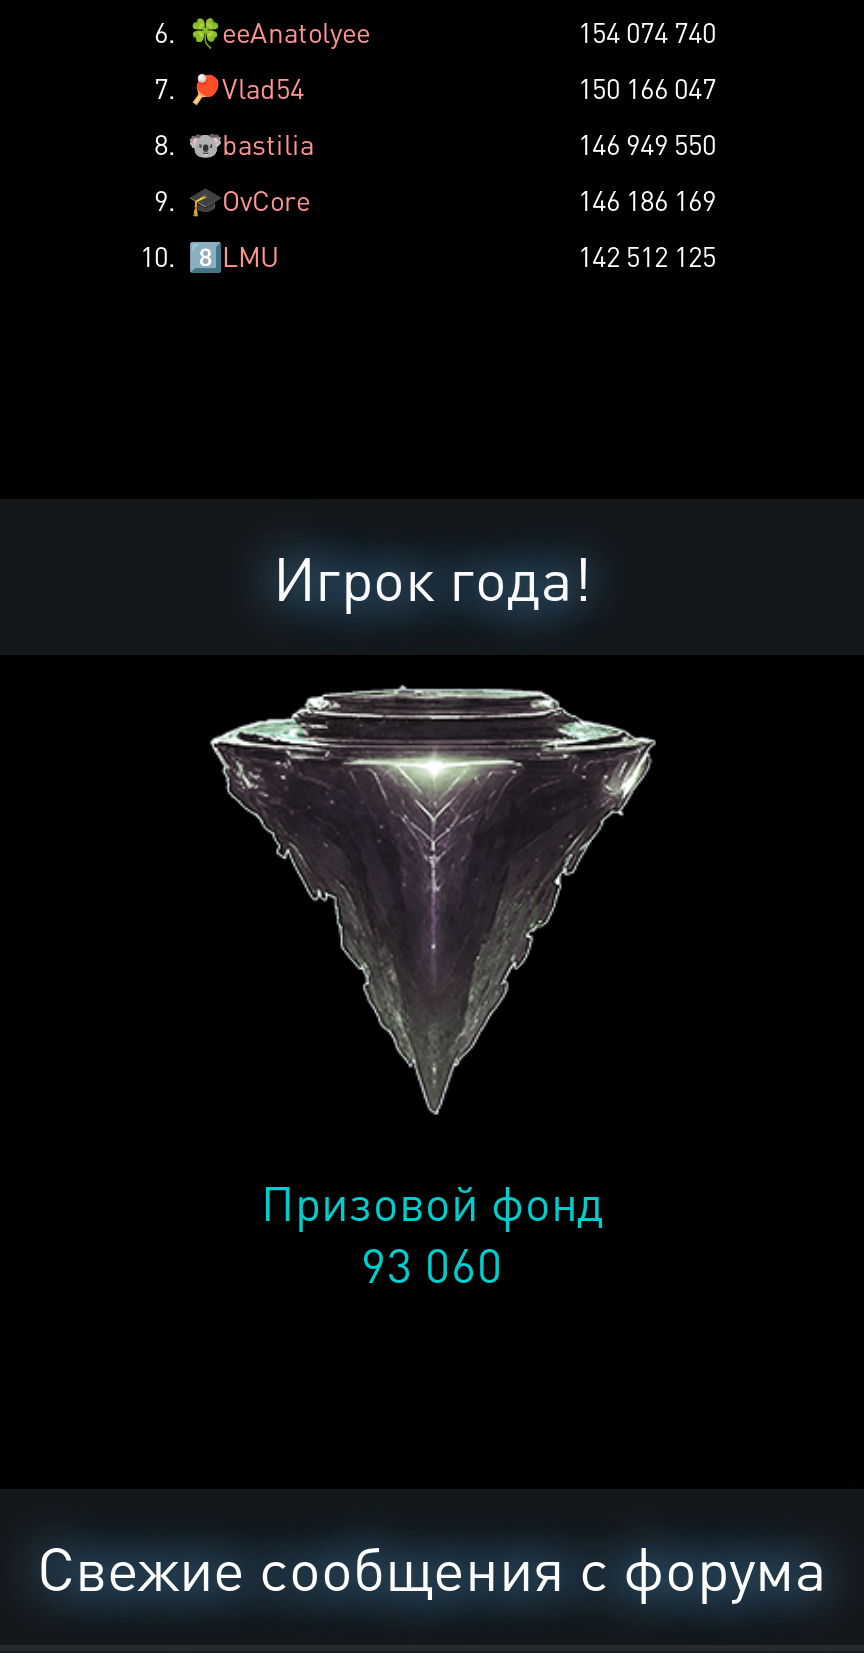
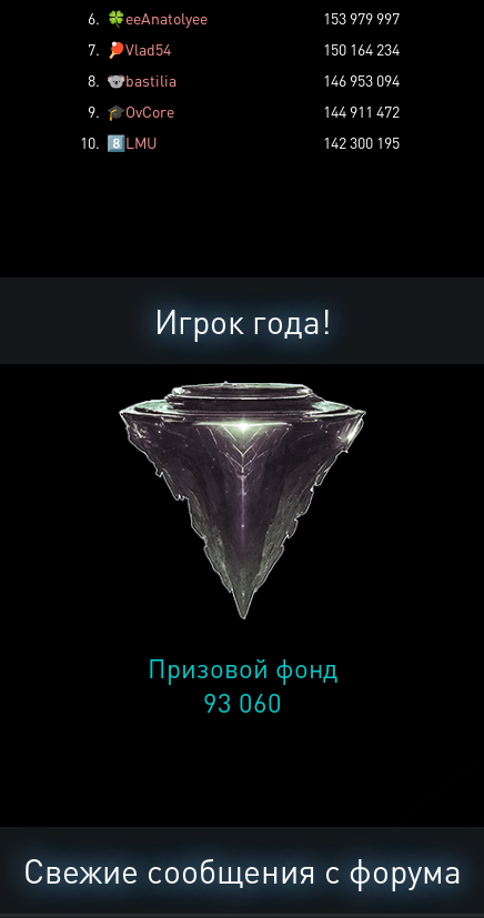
[578,13,716,49] 154 074 740 -> [323,8,400,28] 153 979 997
[578,69,716,105] 150 166 047 -> [323,39,400,59] 150 164 234
[578,125,716,161] 146 949 550 -> [323,70,400,90] 146 953 094
[578,181,716,217] 146 186 169 -> [323,101,400,121] 144 911 472
[578,237,716,273] 142 512 125 -> [323,132,400,152] 142 300 195

